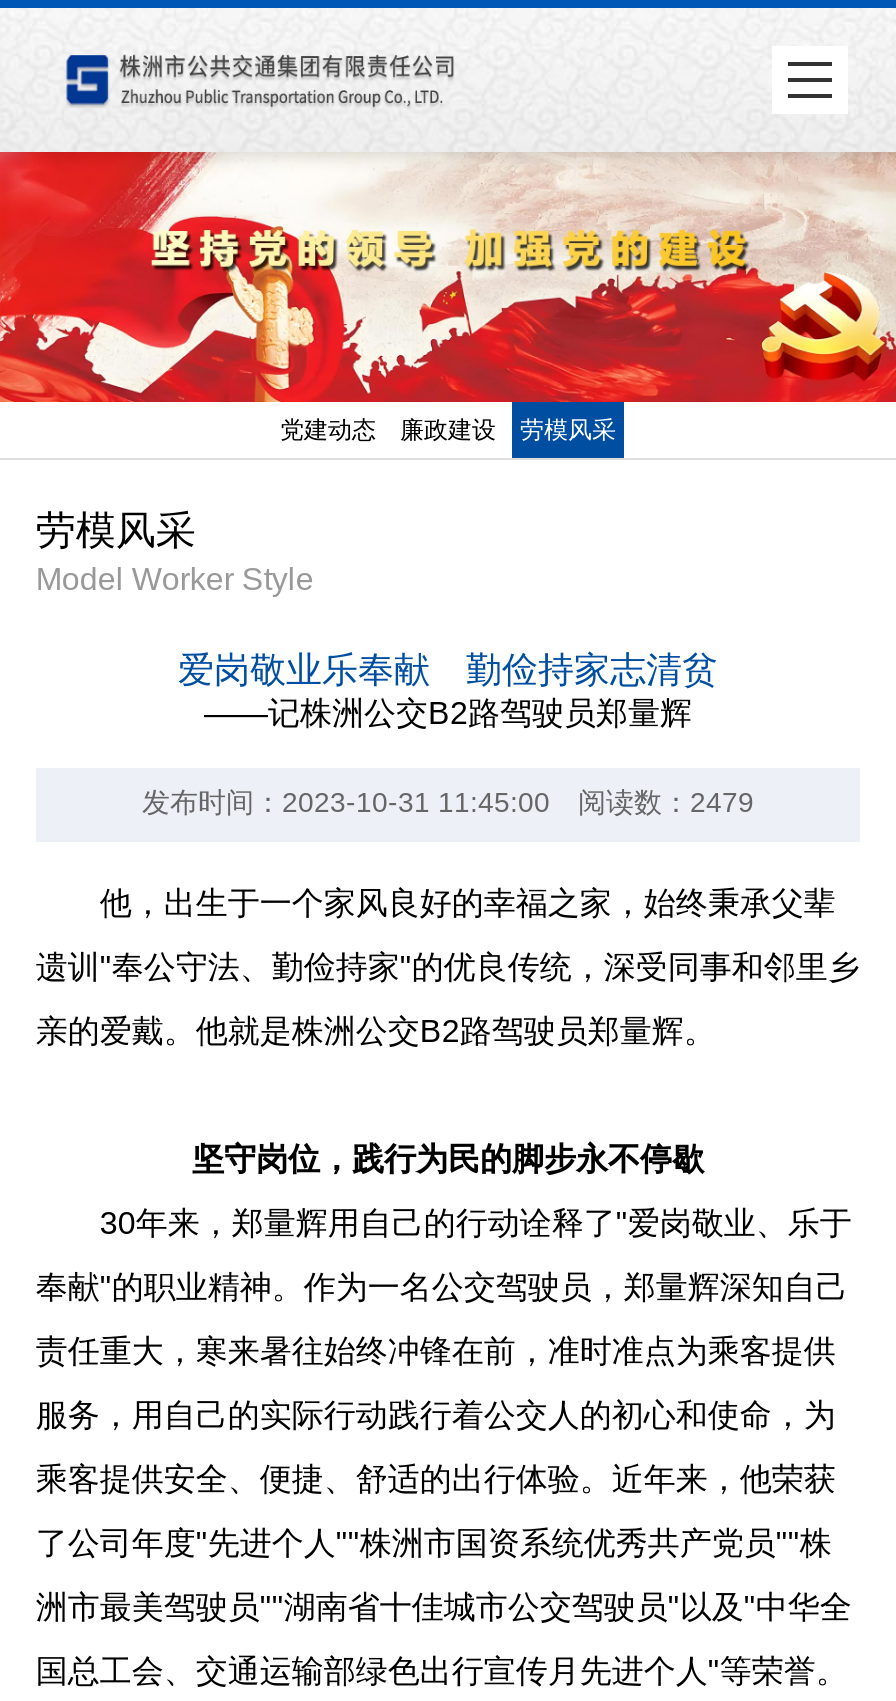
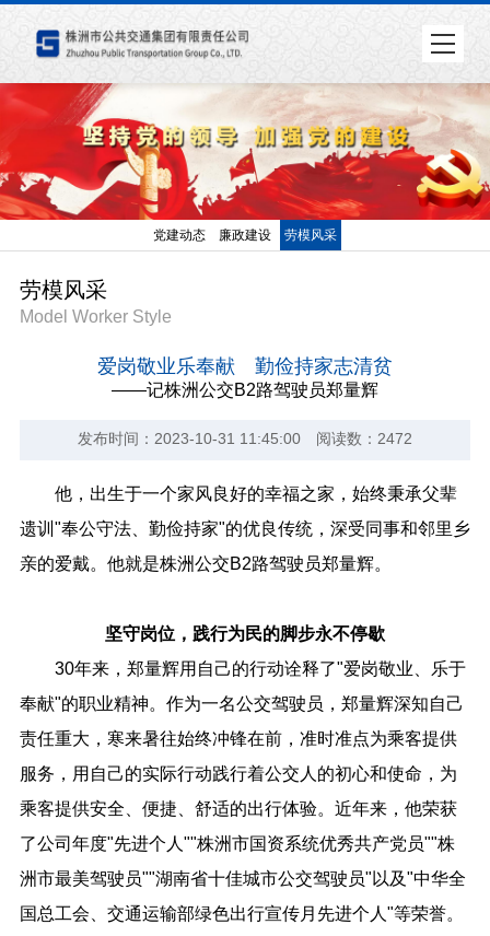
[142,790,754,820] 发布时间：2023-10-31 11:45:00 阅读数：2479 -> [78,432,412,448] 发布时间：2023-10-31 11:45:00 阅读数：2472

